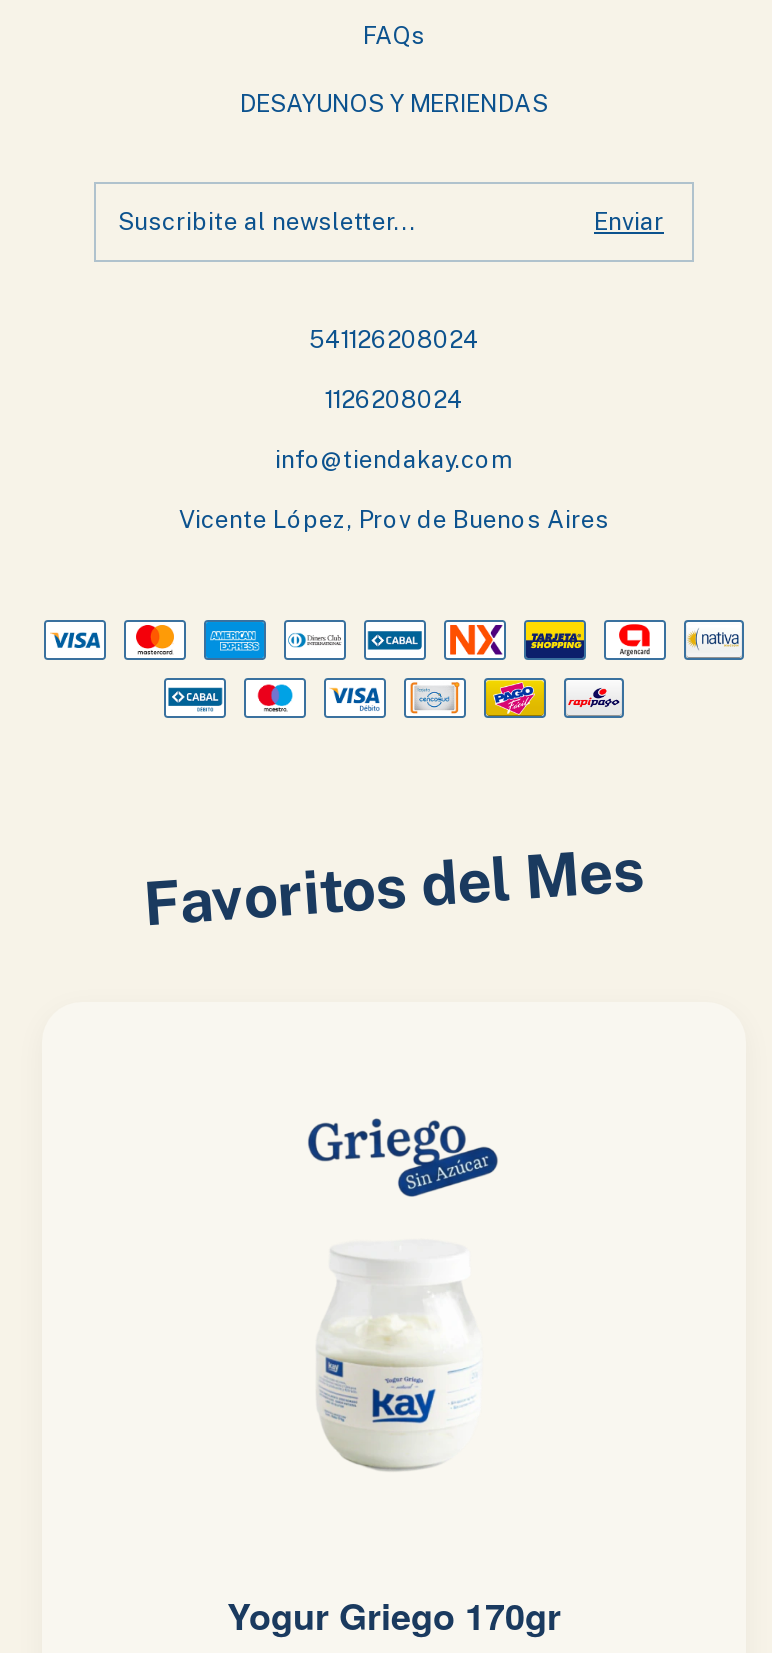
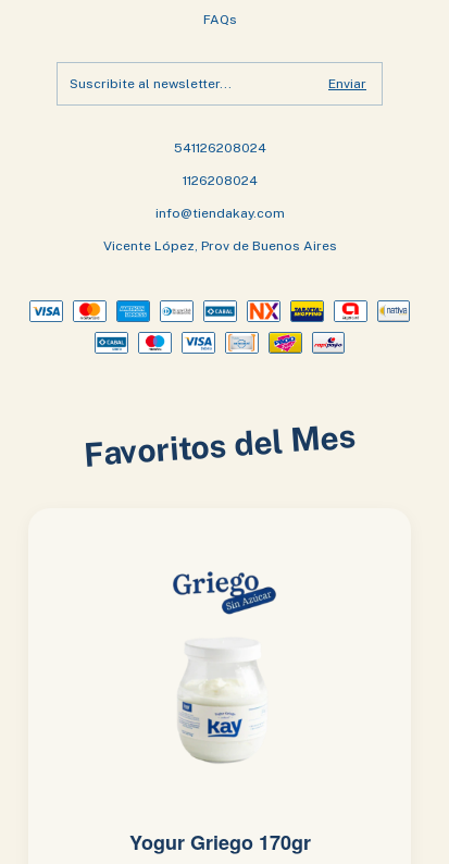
[240,90,548,118] DESAYUNOS Y MERIENDAS -> none

